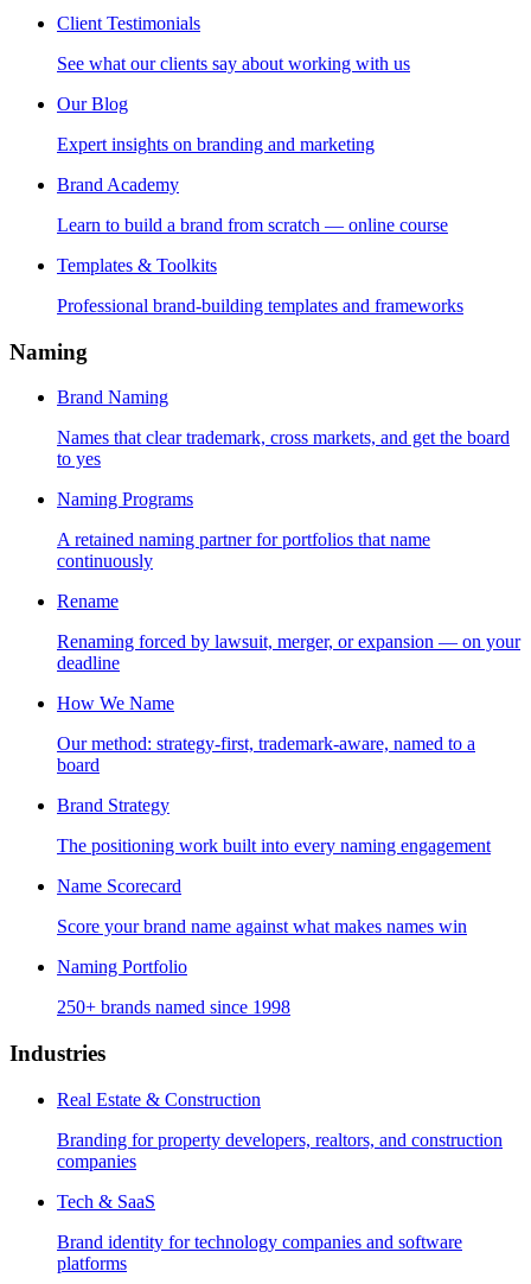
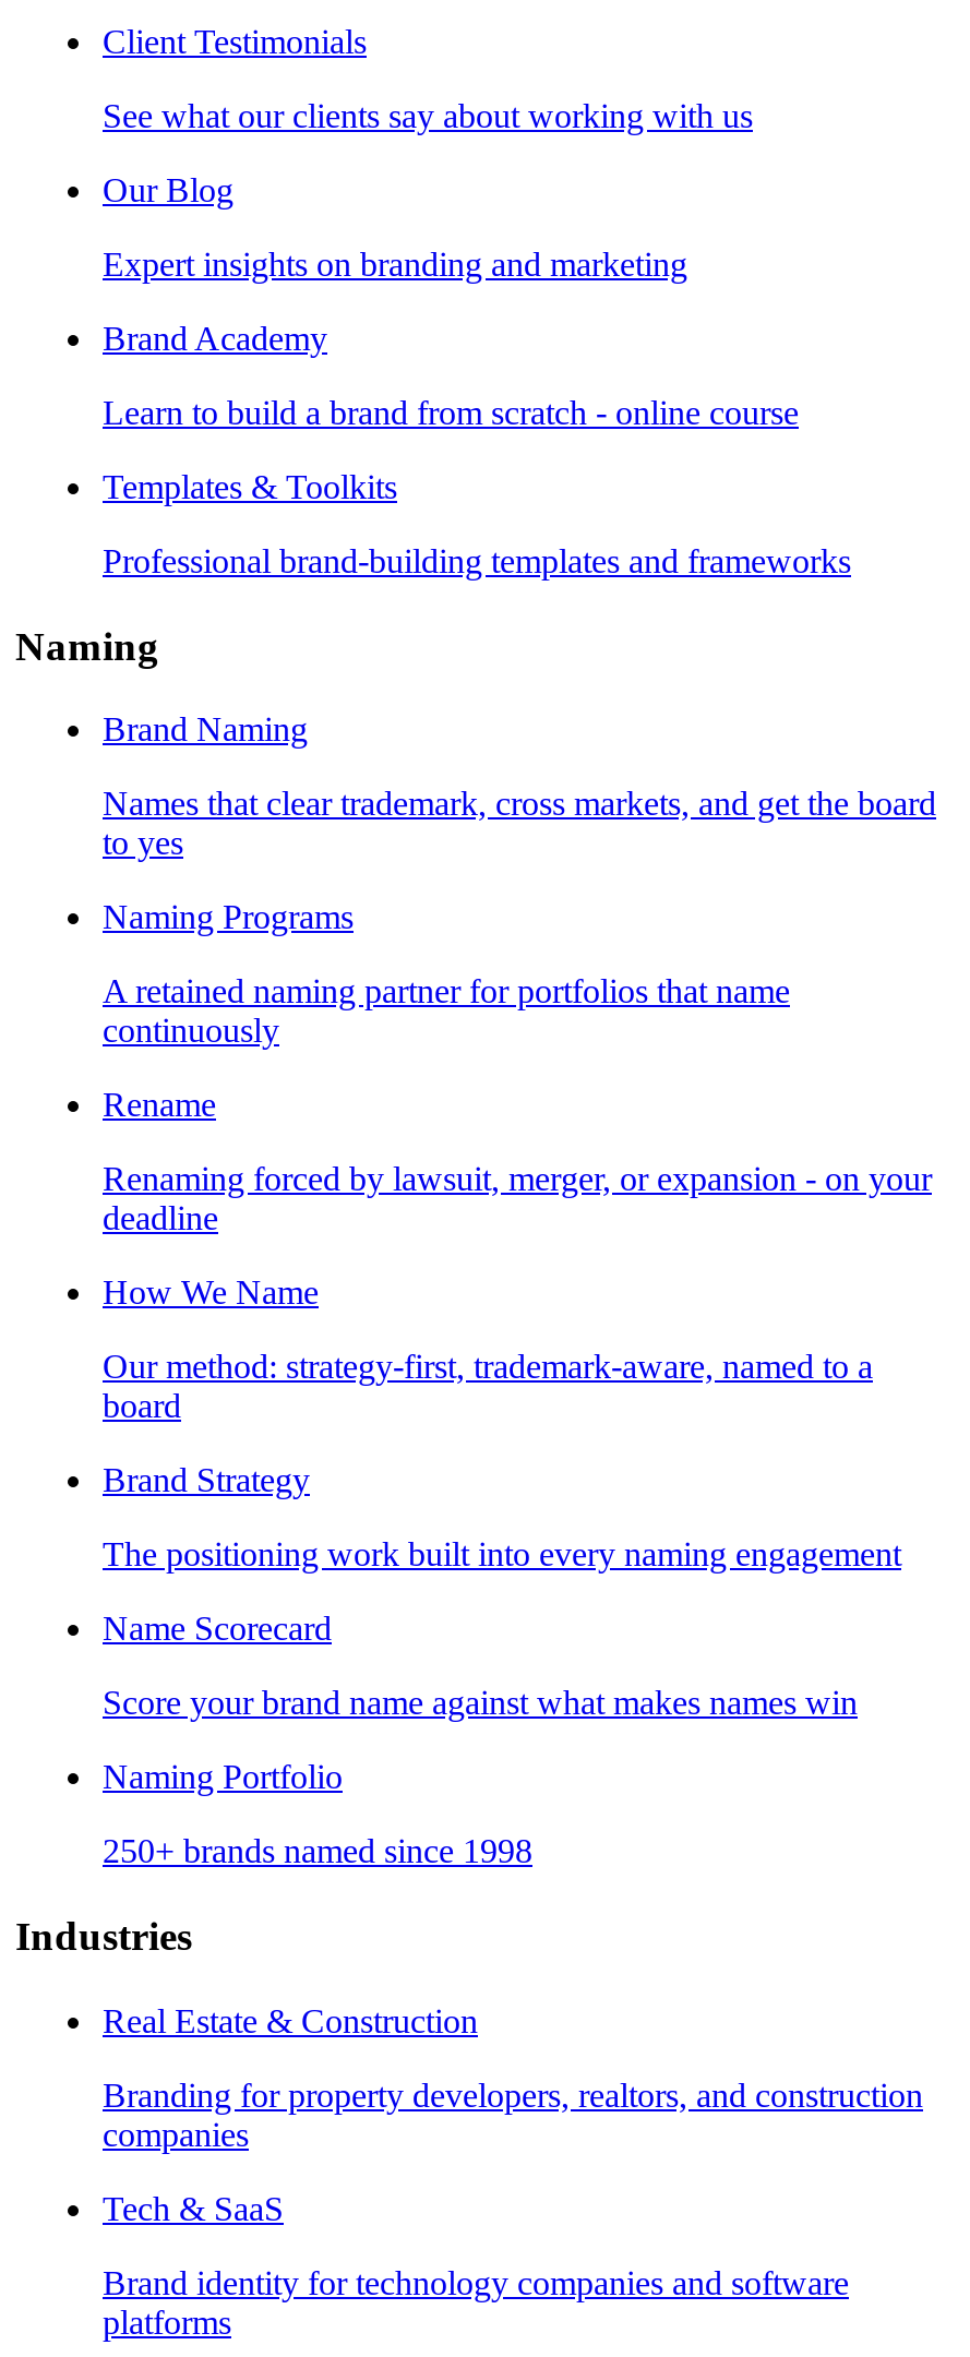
[57,215,448,235] Learn to build a brand from scratch — online course -> [103,394,799,431] Learn to build a brand from scratch - online course
[57,632,520,652] Renaming forced by lawsuit, merger, or expansion — on your -> [103,1161,932,1198] Renaming forced by lawsuit, merger, or expansion - on your

